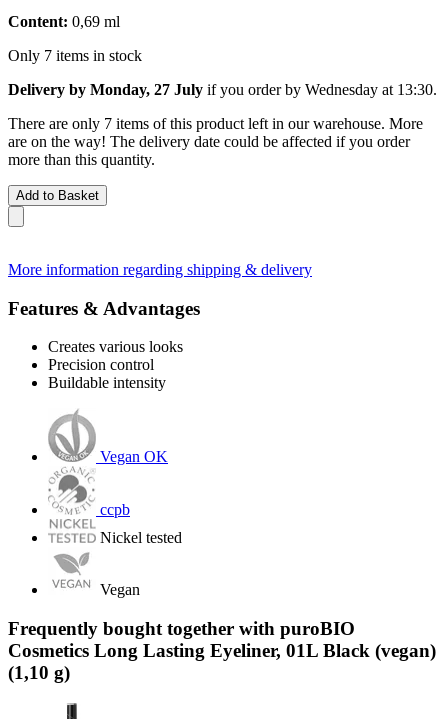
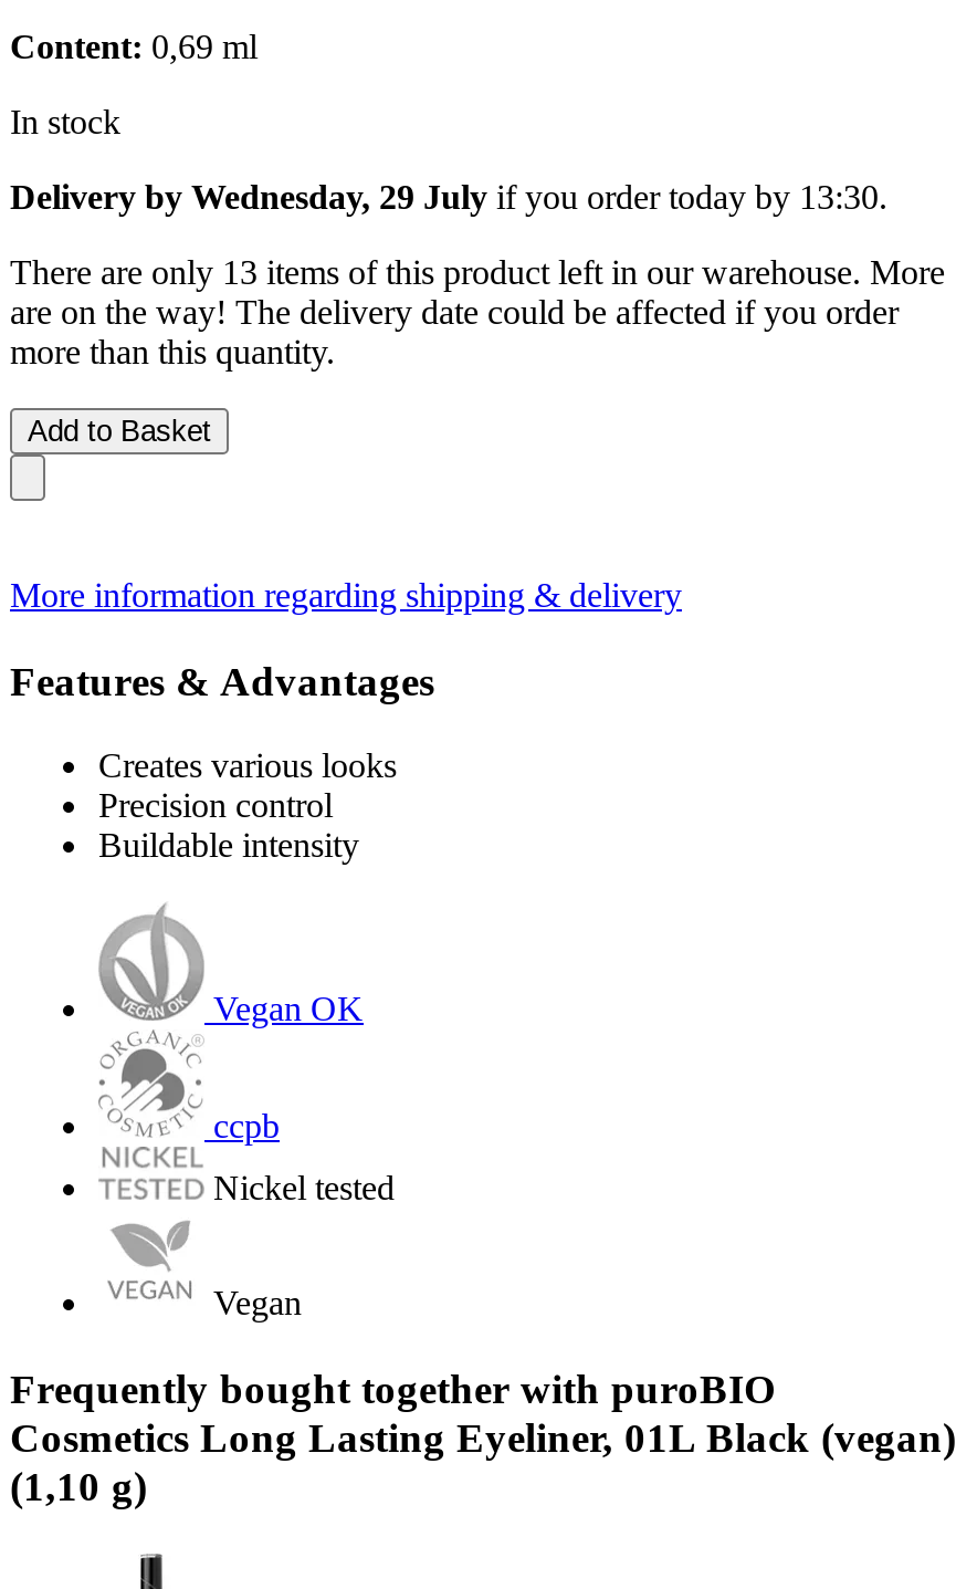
[8,47,142,64] Only 7 items in stock -> [10,102,120,140] In stock
[8,81,437,98] Delivery by Monday, 27 July if you order by Wednesday at 13:30. -> [10,178,887,215] Delivery by Wednesday, 29 July if you order today by 13:30.
[8,115,423,132] There are only 7 items of this product left in our warehouse. More -> [10,253,945,290] There are only 13 items of this product left in our warehouse. More

